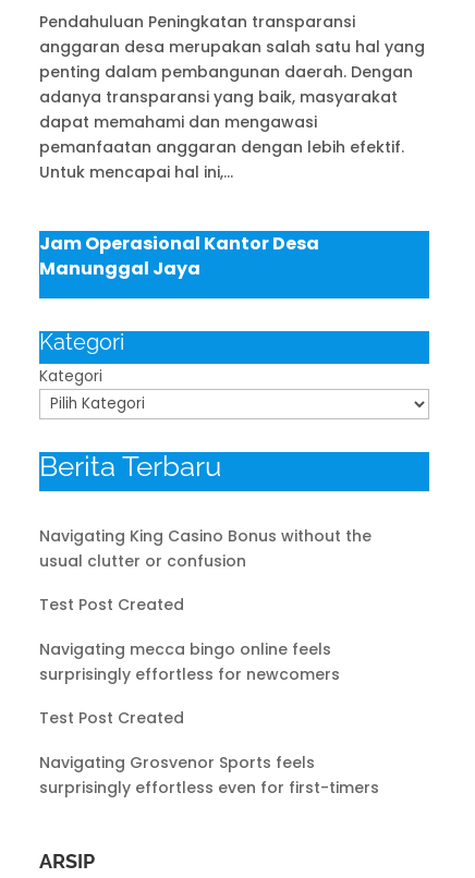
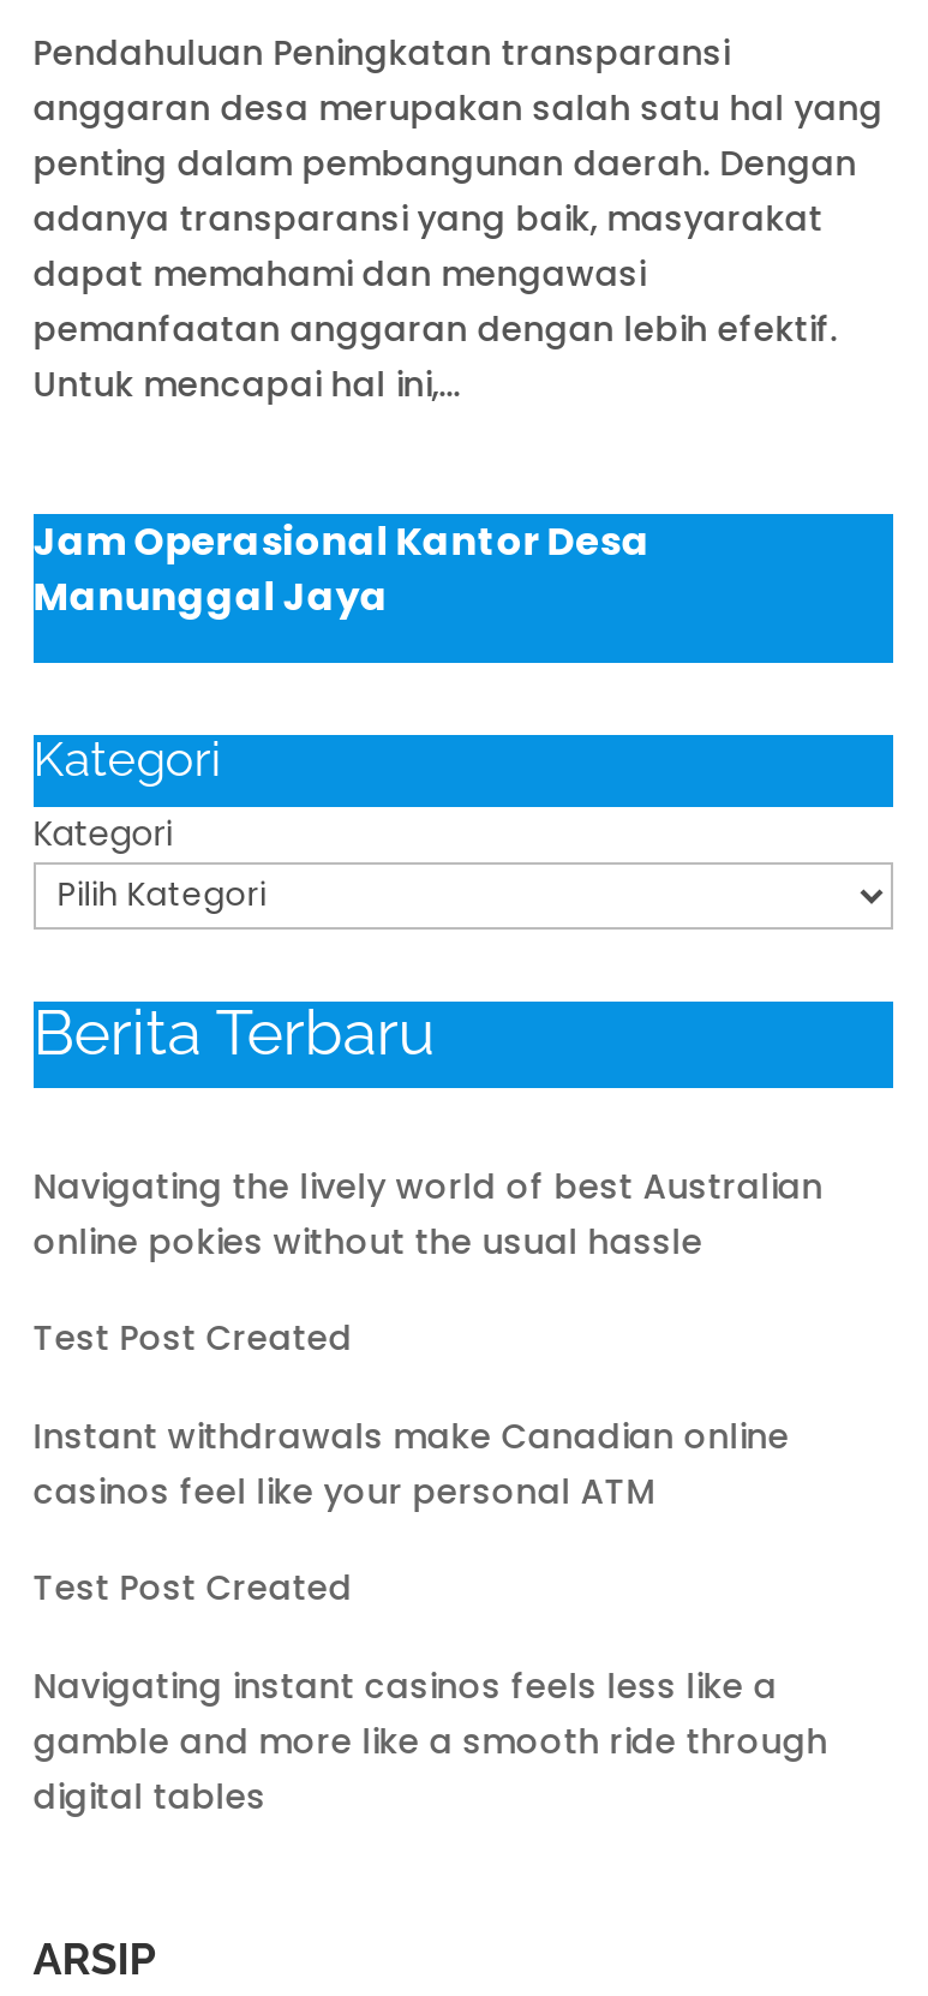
[39,525,371,571] Navigating King Casino Bonus without the | usual clutter or confusion -> [33,1161,823,1265] Navigating the lively world of best Australian | online pokies without the usual hassle
[39,638,340,685] Navigating mecca bingo online feels | surprisingly effortless for newcomers -> [33,1411,789,1514] Instant withdrawals make Canadian online | casinos feel like your personal ATM
[39,751,379,798] Navigating Grosvenor Sports feels | surprisingly effortless even for first-timers -> [33,1661,828,1819] Navigating instant casinos feels less like a | gamble and more like a smooth ride through | digital tables

